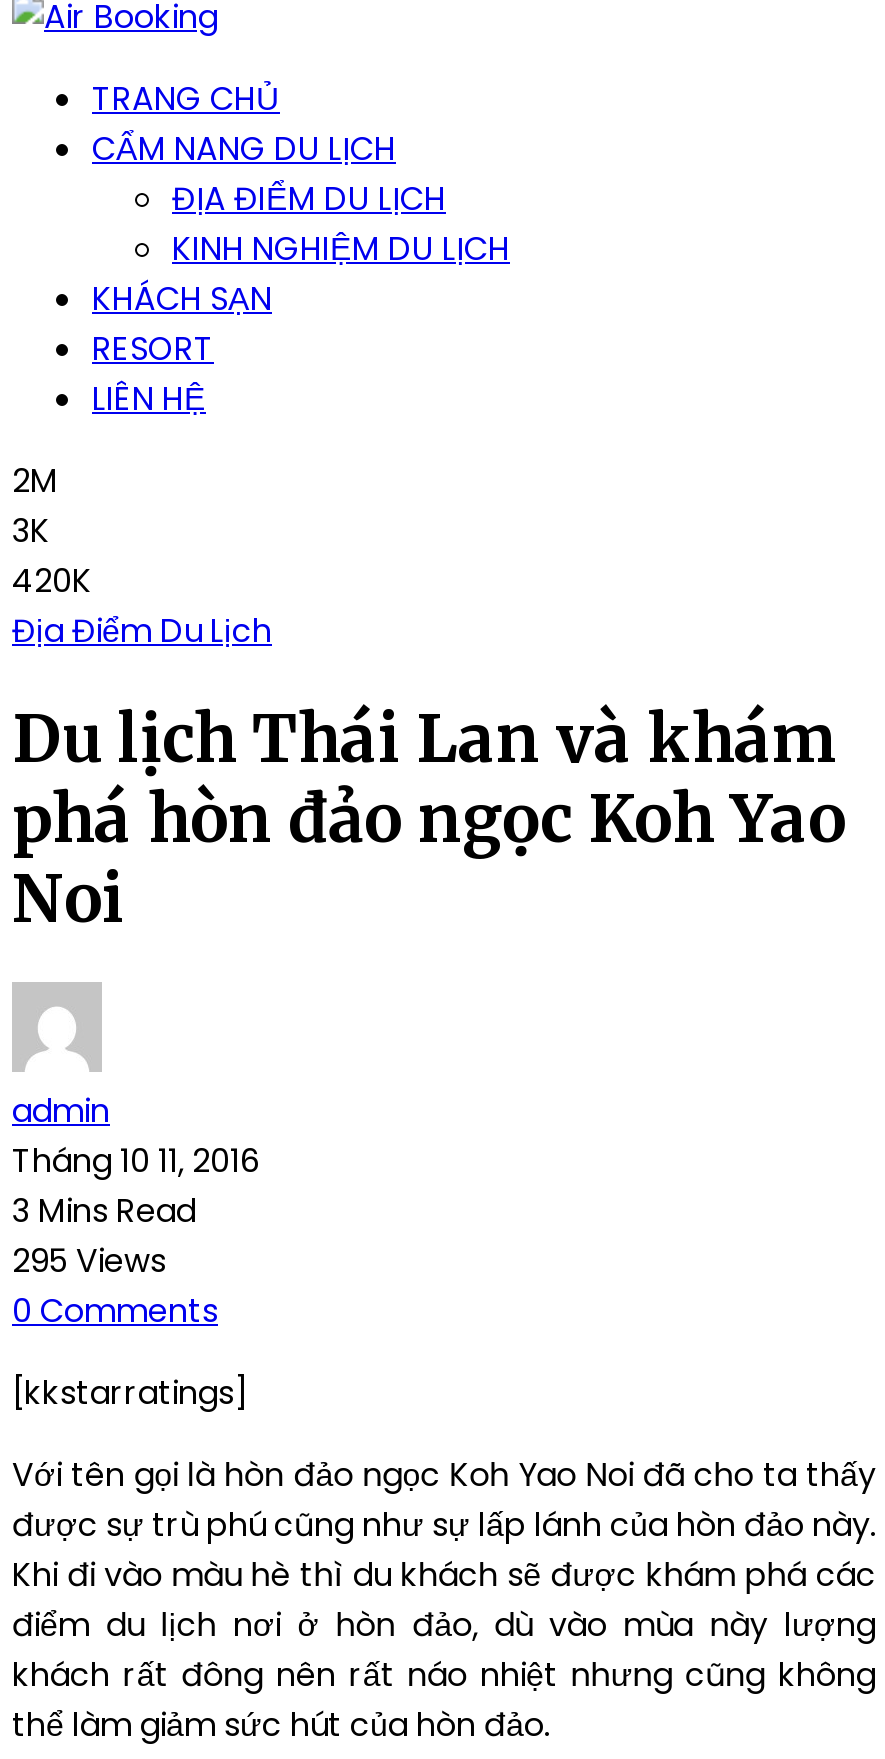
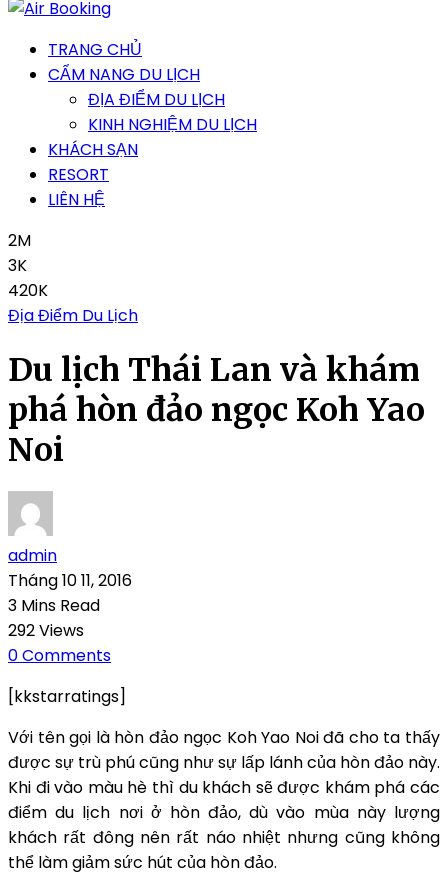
[12,1239,166,1285] 295 Views -> [8,619,84,642] 292 Views

